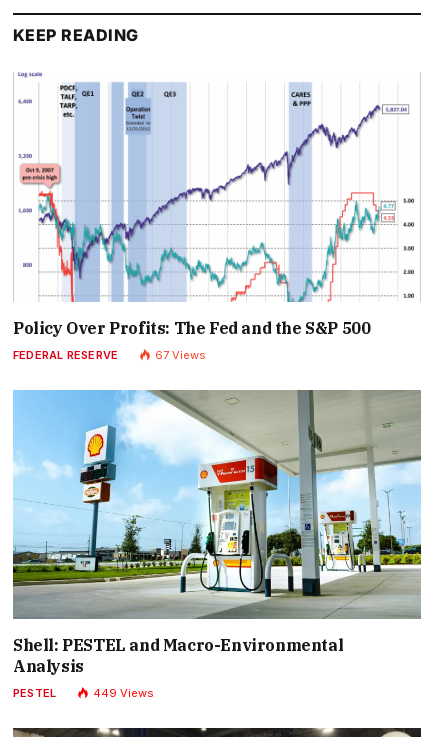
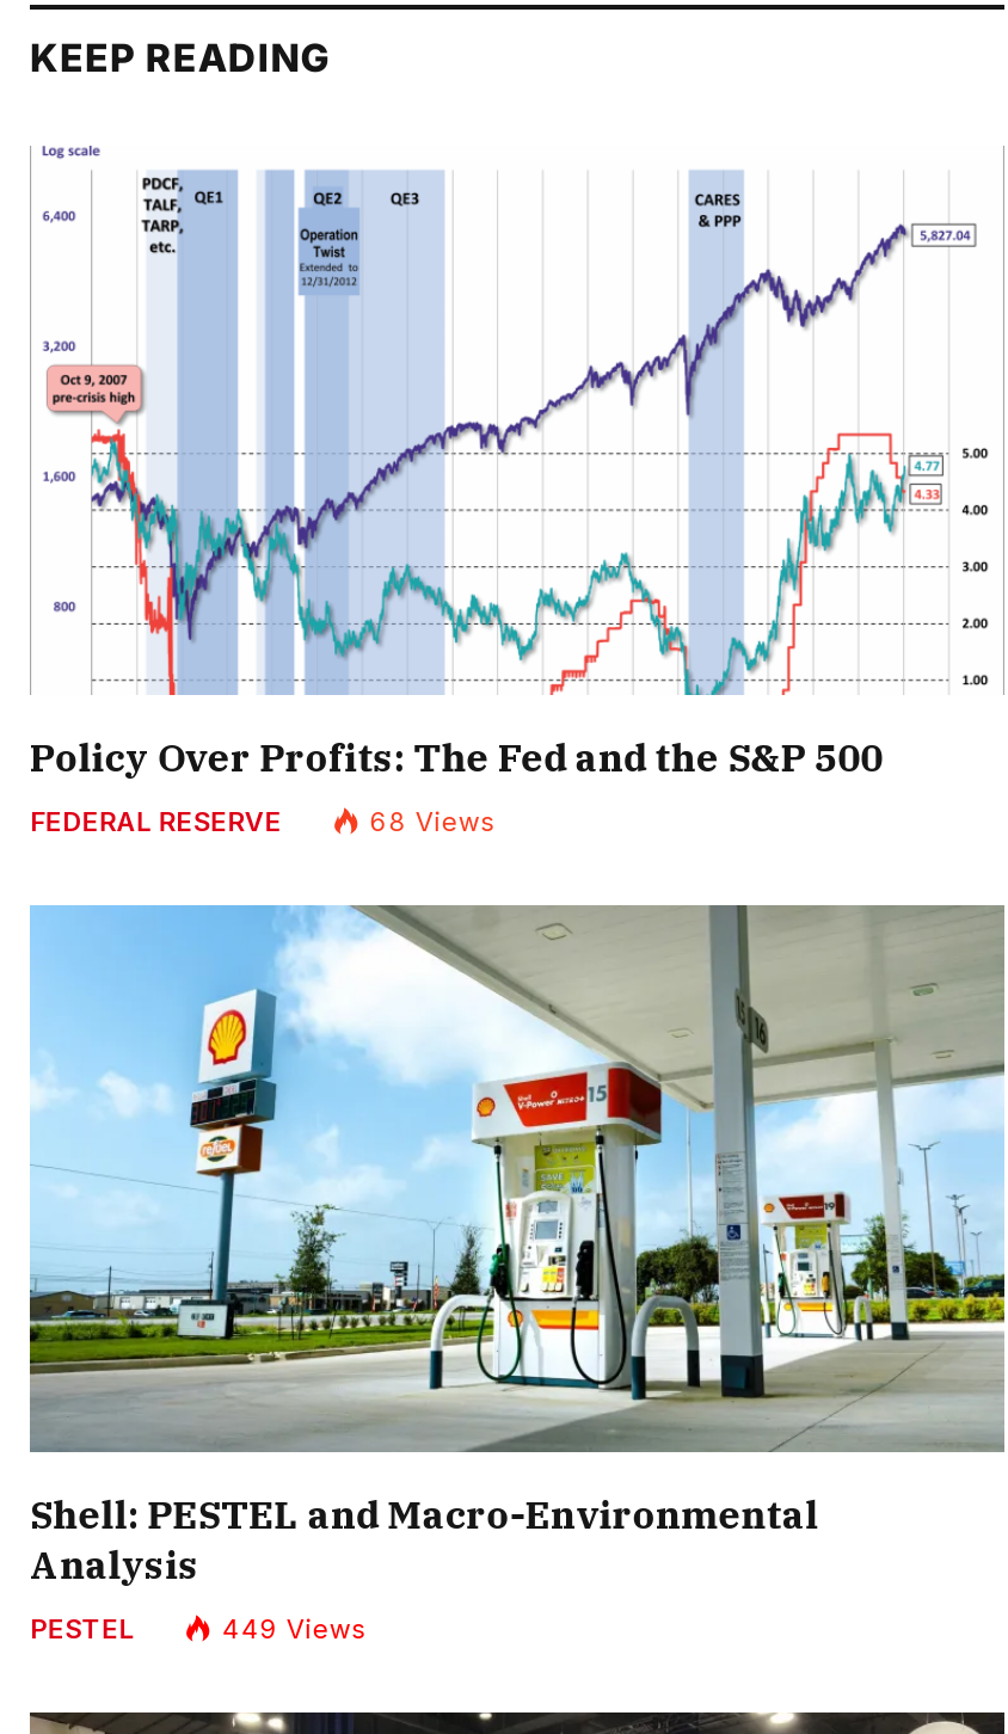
[155,348,206,362] 67 Views -> [370,804,496,838] 68 Views

